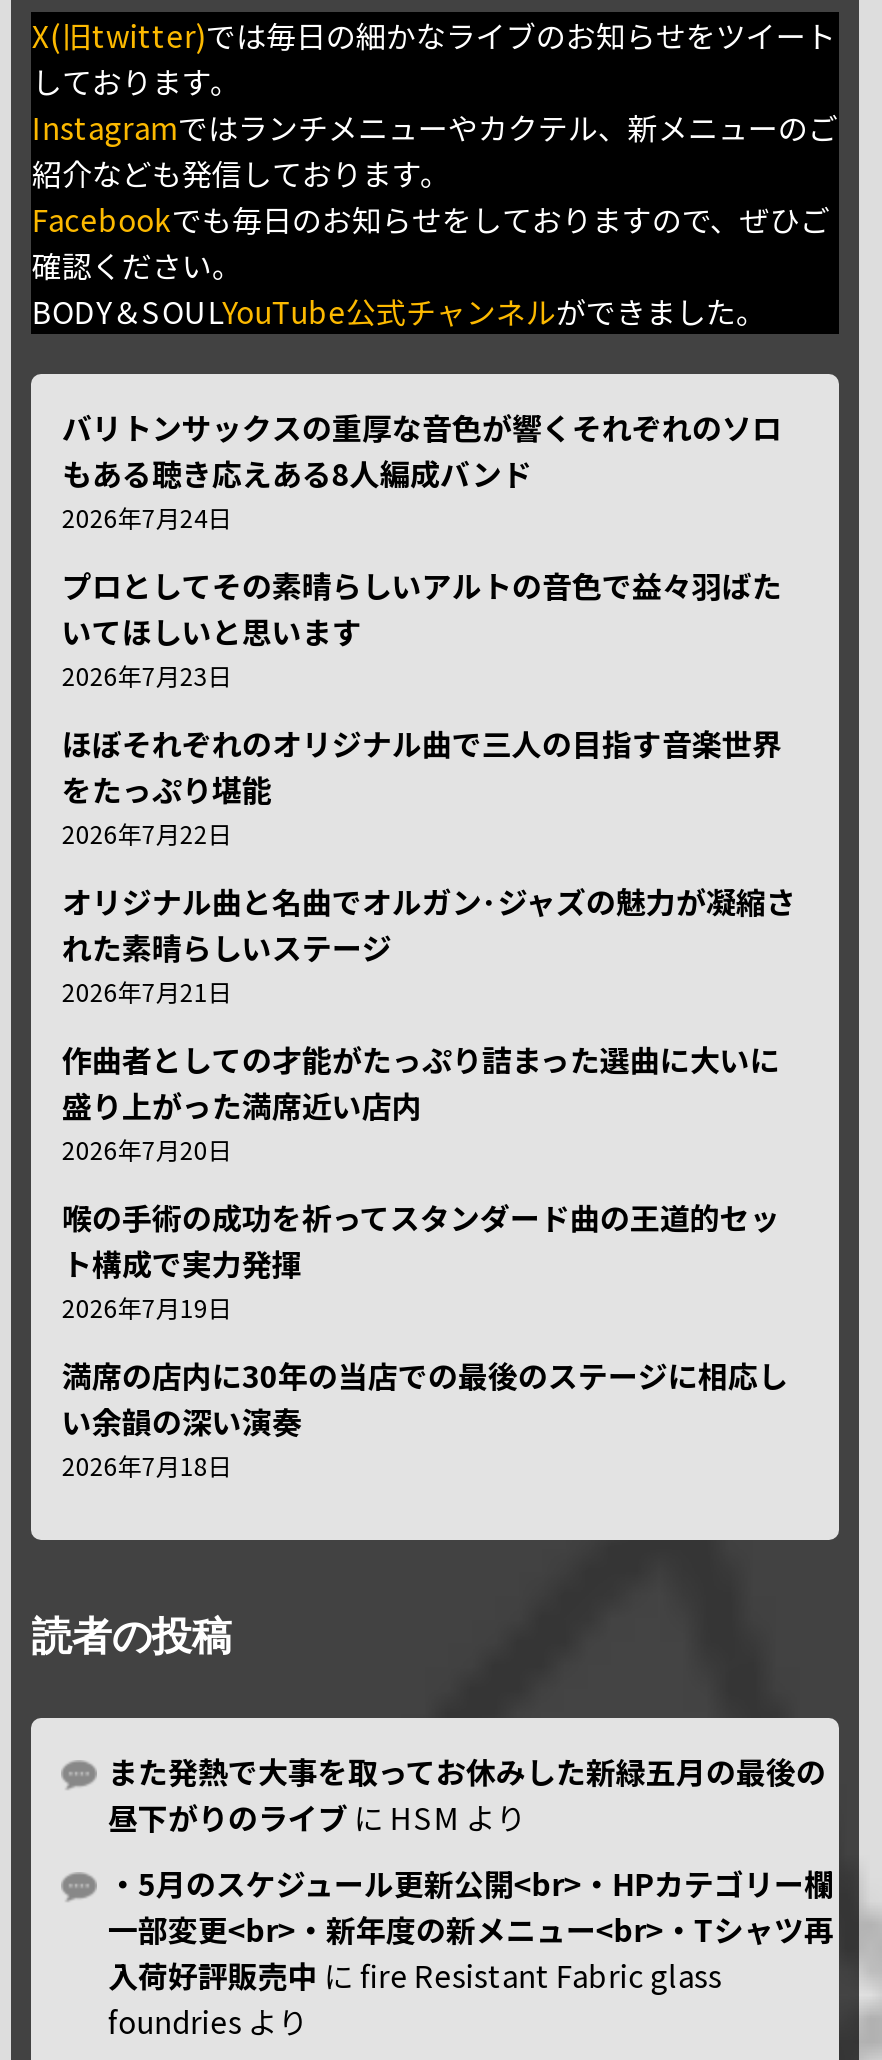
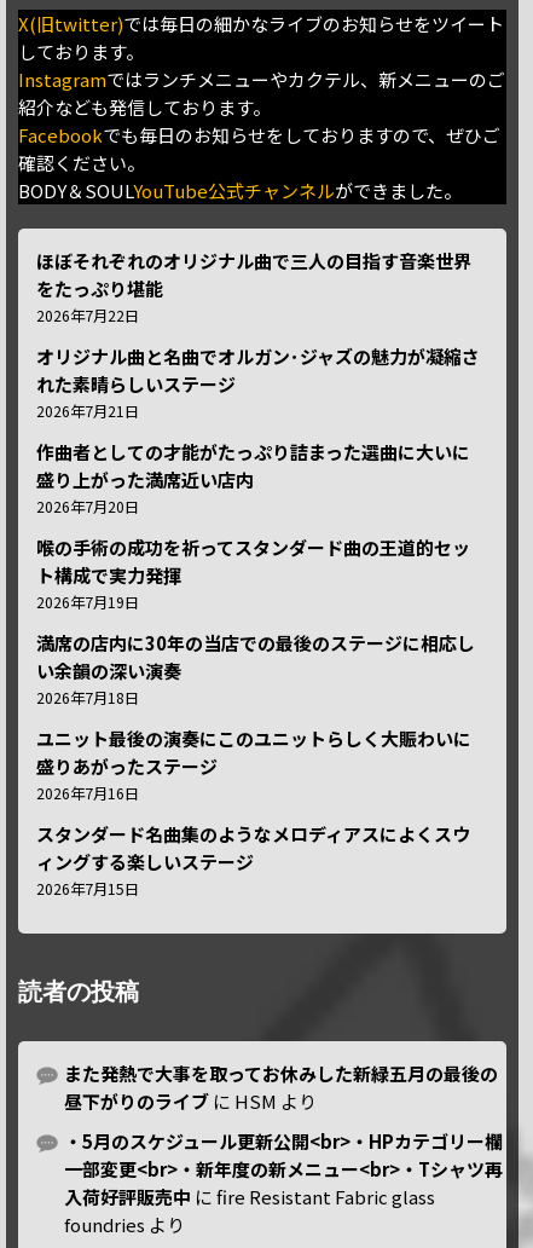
[62,406,782,694] バリトンサックスの重厚な音色が響くそれぞれのソロ | もある聴き応えある8人編成バンド | 2026年7月24日 | プロとしてその素晴らしいアルトの音色で益々羽ばた | いてほしいと思います | 2026年7月23日 -> none
moved [62,722,796,1484] -> [37,248,480,708]: ほぼそれぞれのオリジナル曲で三人の目指す音楽世界 | をたっぷり堪能 | 2026年7月22日 | ... | い余韻の深い演奏 | 2026年7月18日
none -> [37,725,472,899] ユニット最後の演奏にこのユニットらしく大賑わいに | 盛りあがったステージ | 2026年7月16日 | スタンダード名曲集のようなメロディアスによくスウ | ィングする楽しいステージ | 2026年7月15日

